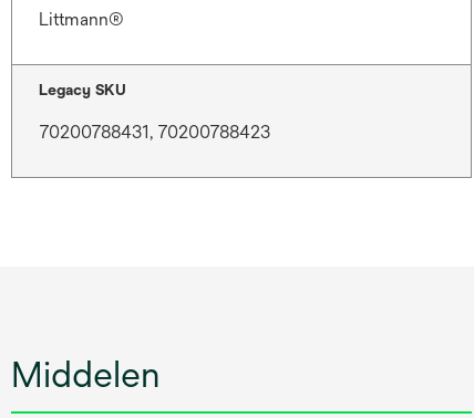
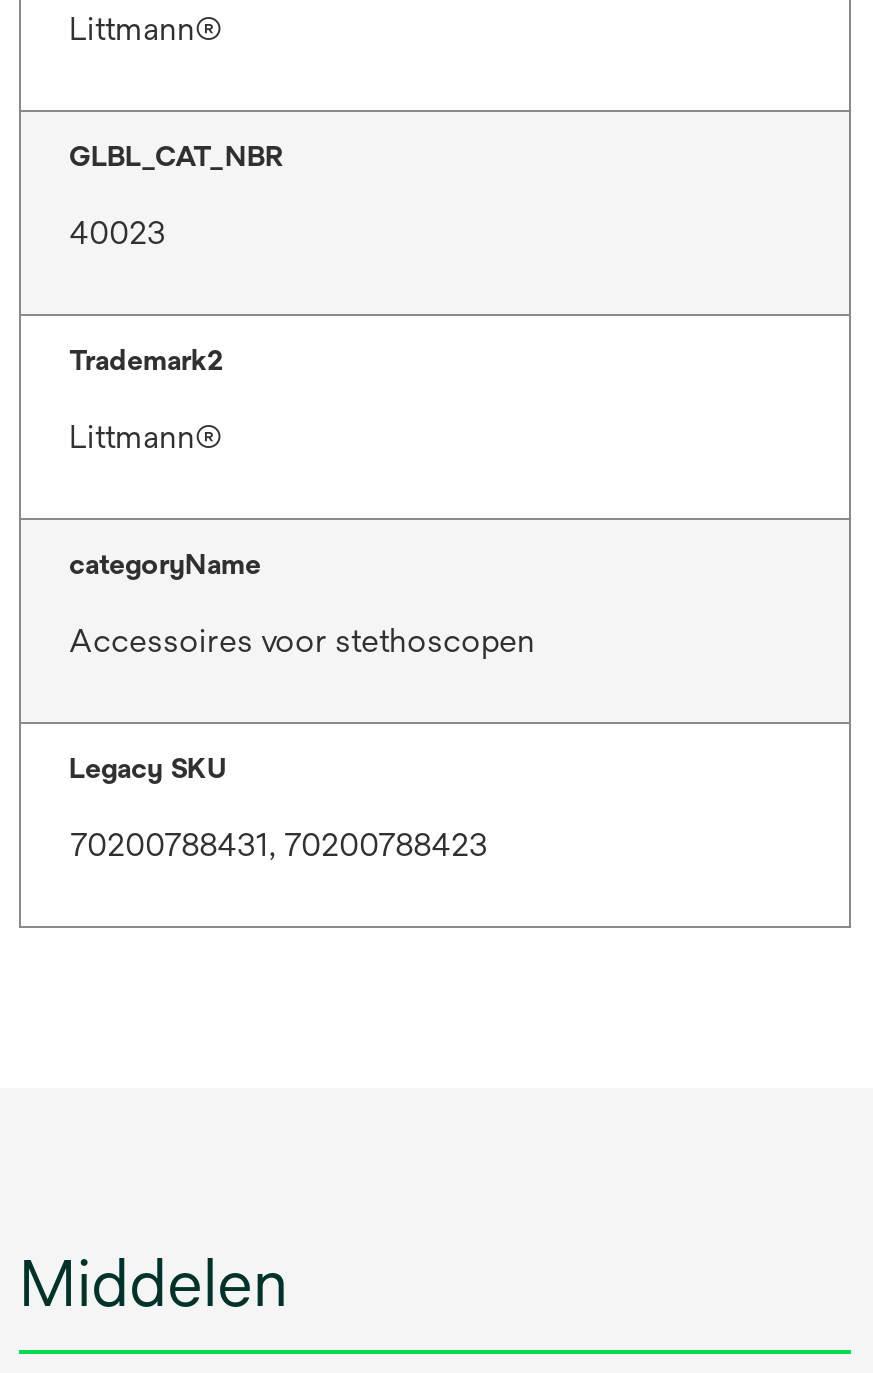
none -> [69,141,535,661] GLBL_CAT_NBR | 40023 | Trademark2 | Littmann® | categoryName | Accessoires voor stethoscopen

